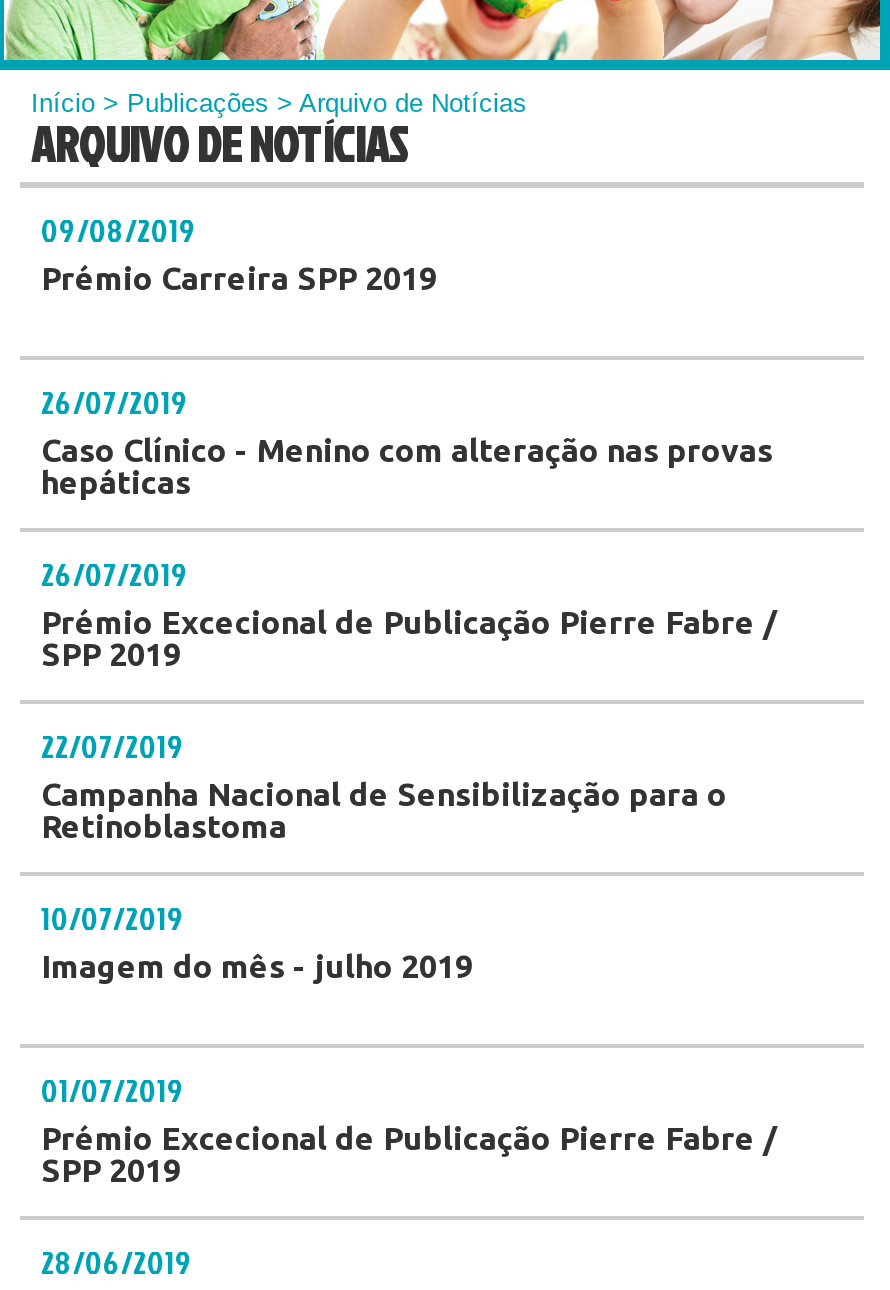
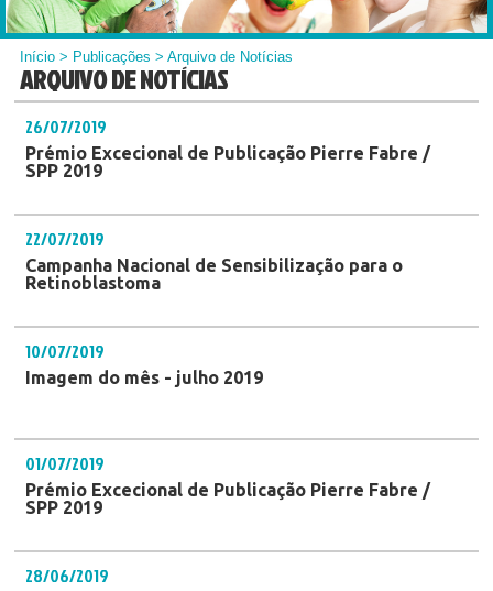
[41,208,773,500] 09/08/2019 | Prémio Carreira SPP 2019 | 26/07/2019 | Caso Clínico - Menino com alteração nas provas | hepáticas -> none
moved [41,552,777,672] -> [26,114,431,180]: 26/07/2019 | Prémio Excecional de Publicação Pierre Fabre / | SPP 2019
moved [41,724,727,844] -> [26,227,403,293]: 22/07/2019 | Campanha Nacional de Sensibilização para o | Retinoblastoma
moved [41,896,473,984] -> [26,339,263,387]: 10/07/2019 | Imagem do mês - julho 2019
moved [41,1068,777,1188] -> [26,451,431,517]: 01/07/2019 | Prémio Excecional de Publicação Pierre Fabre / | SPP 2019

